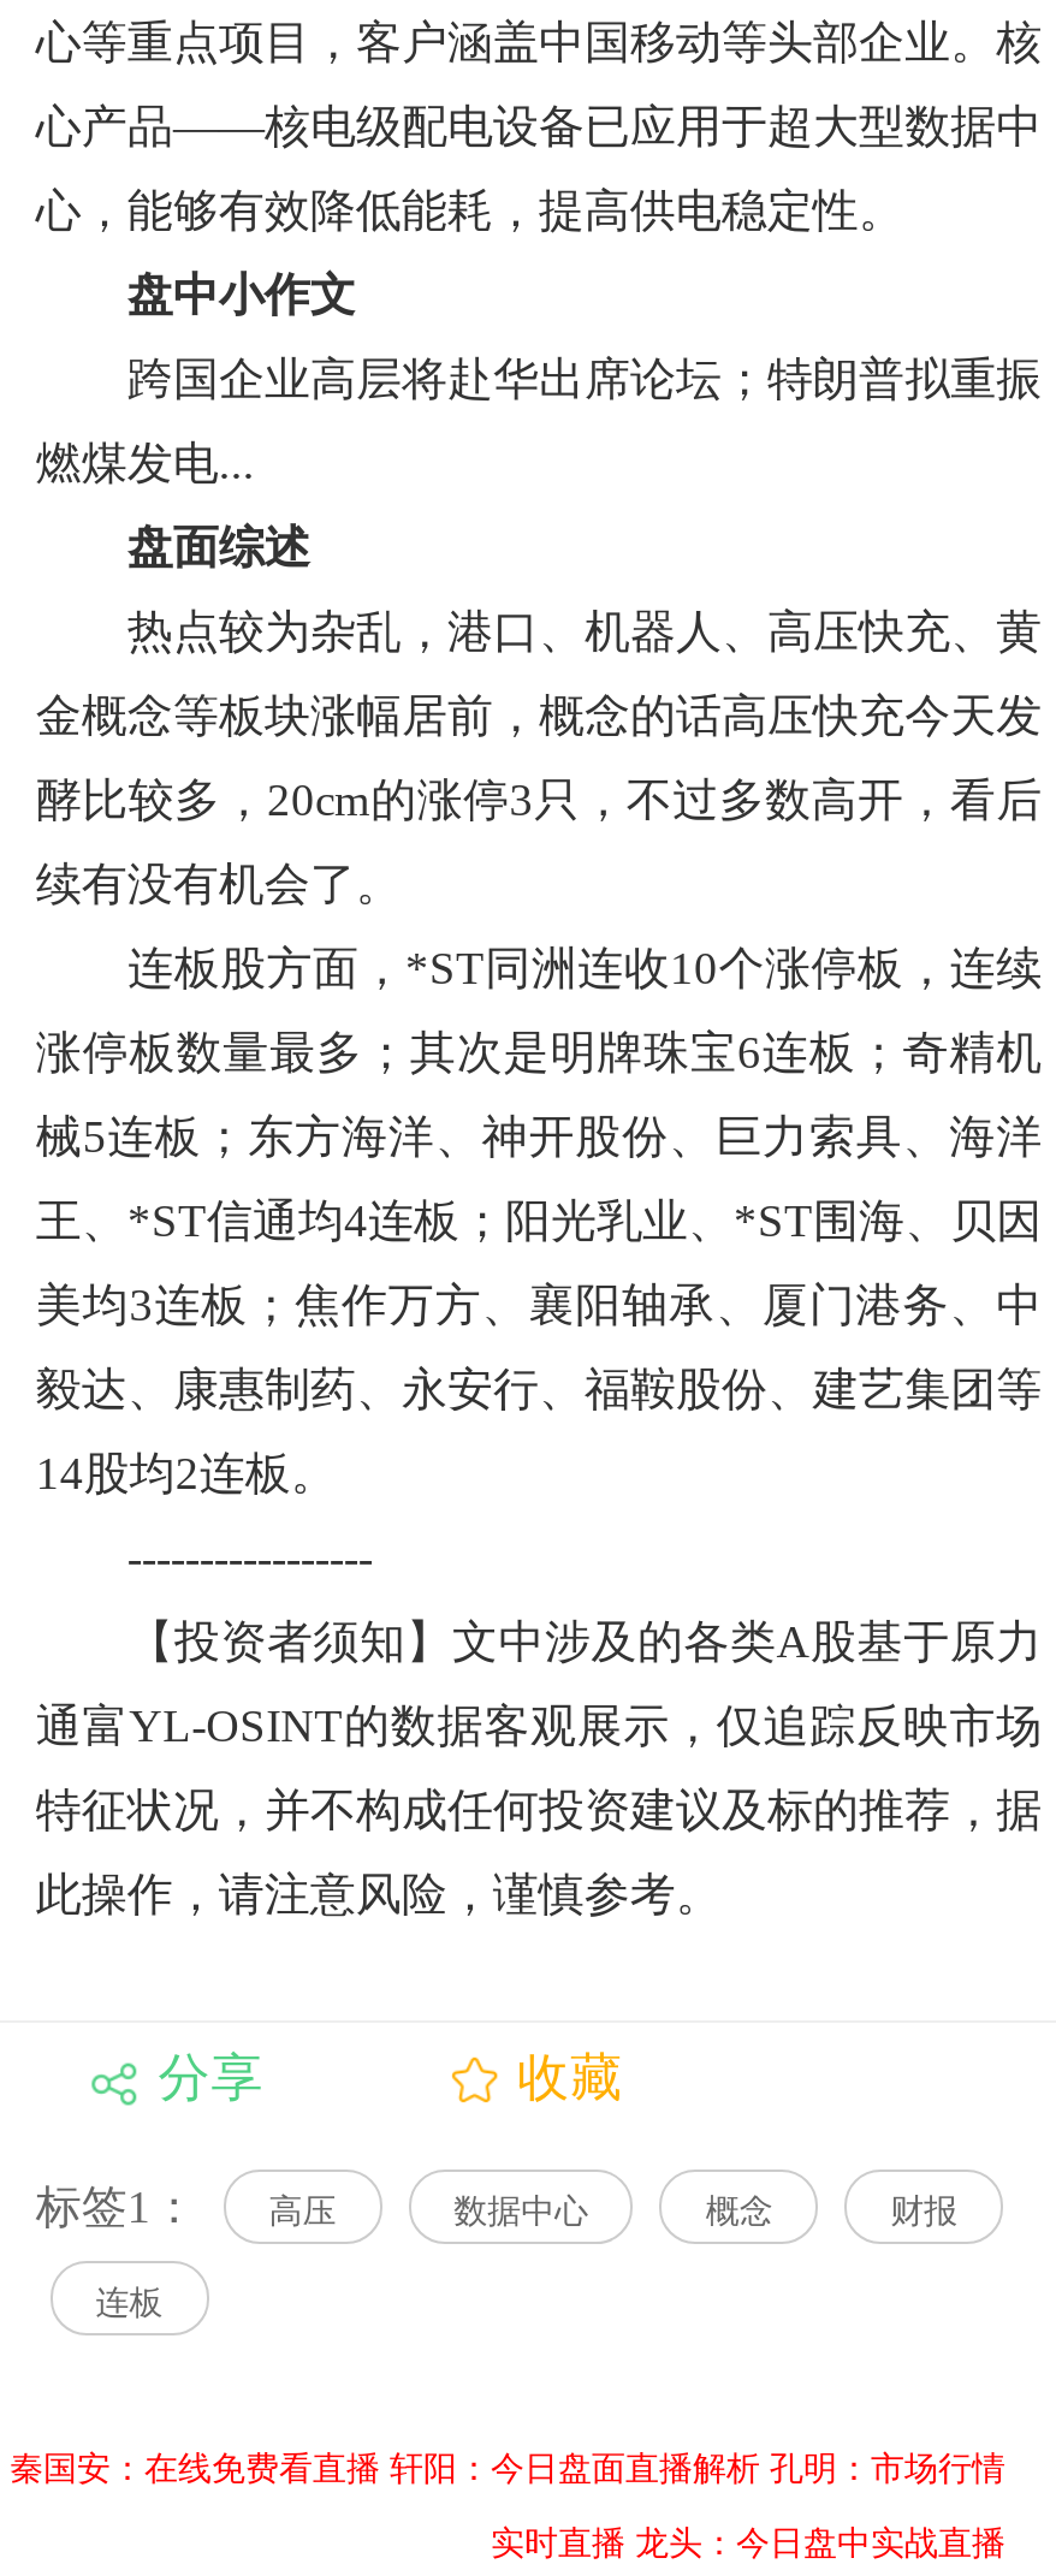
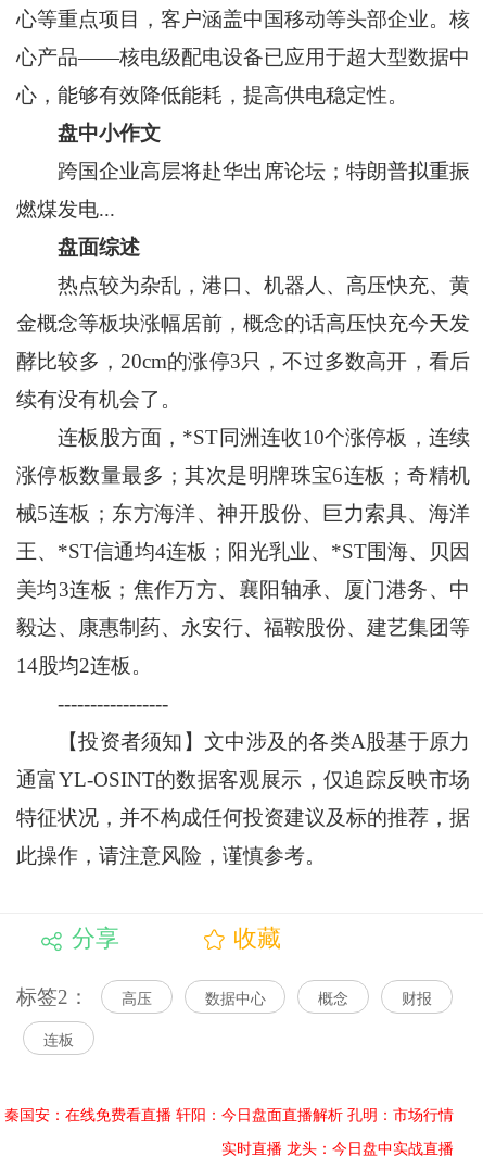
[36,2182,336,2232] 标签1： 高压 -> [16,985,152,1008] 标签2： 高压

